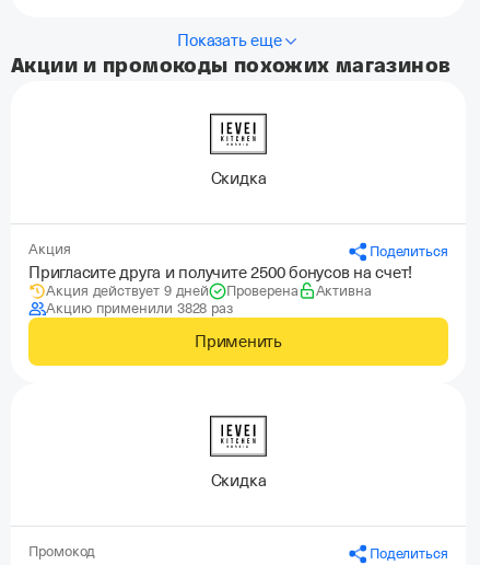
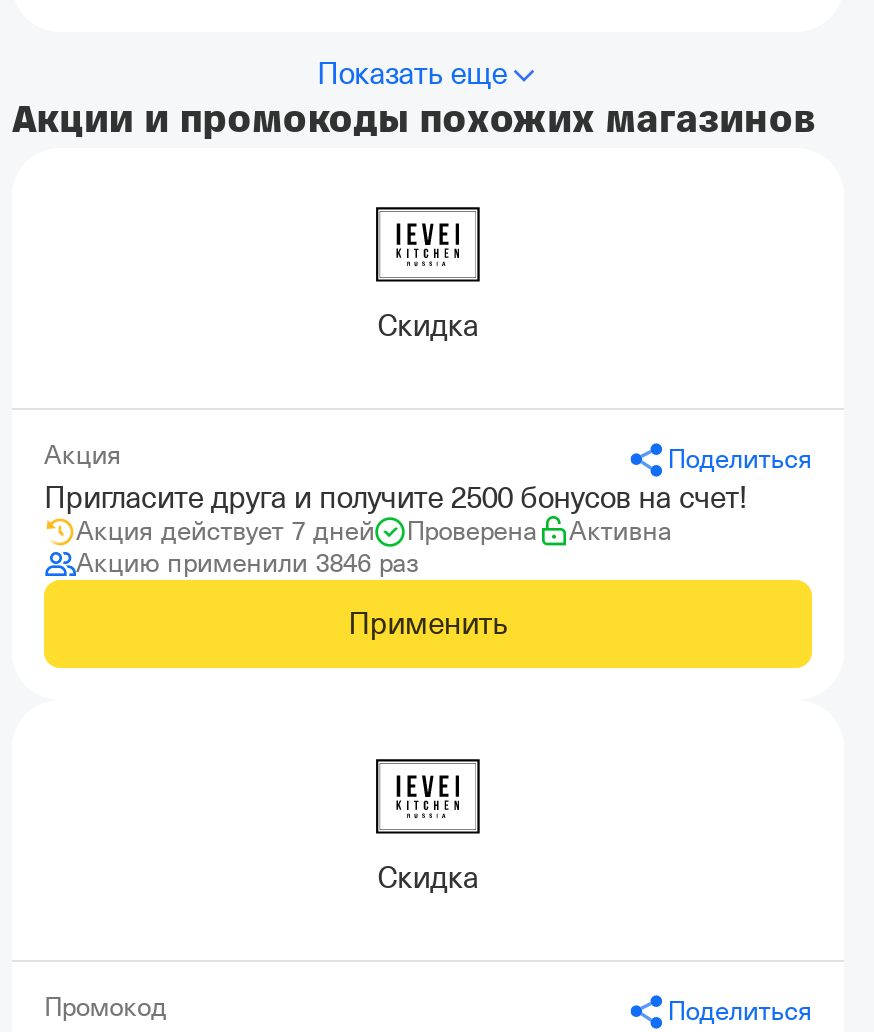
[46,282,209,299] Акция действует 9 дней -> [76,516,374,546] Акция действует 7 дней
[46,300,233,316] Акцию применили 3828 раз -> [76,548,418,578] Акцию применили 3846 раз

